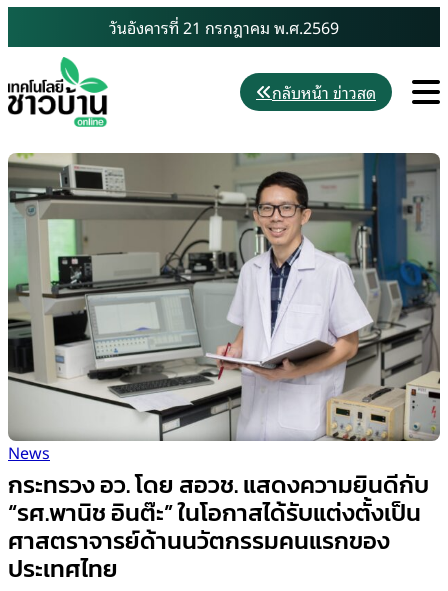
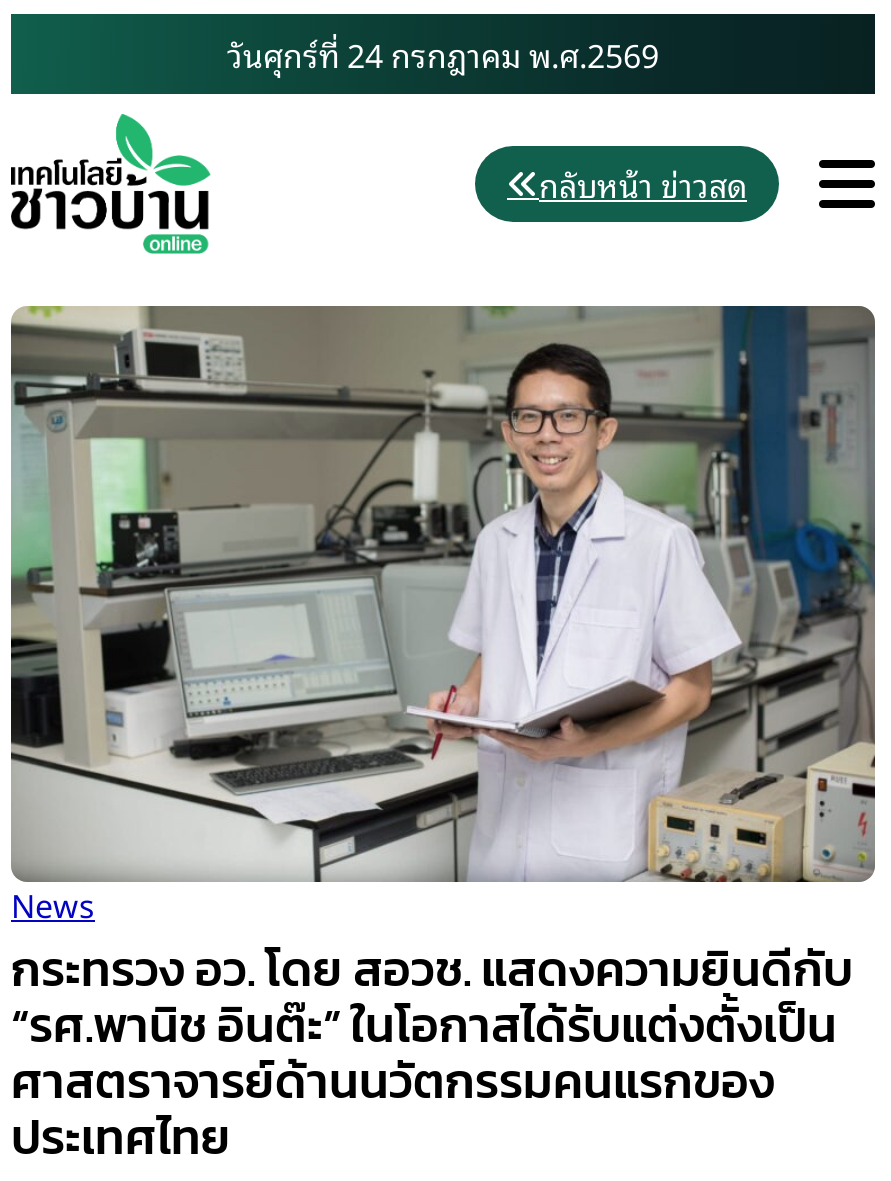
[109,14,339,40] วันอังคารที่ 21 กรกฎาคม พ.ศ.2569 -> [227,28,659,80] วันศุกร์ที่ 24 กรกฎาคม พ.ศ.2569

